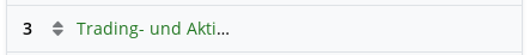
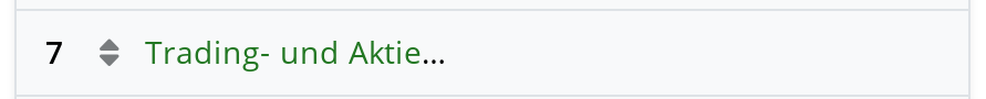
[23,17,32,39] 3 -> [45,31,63,72] 7

